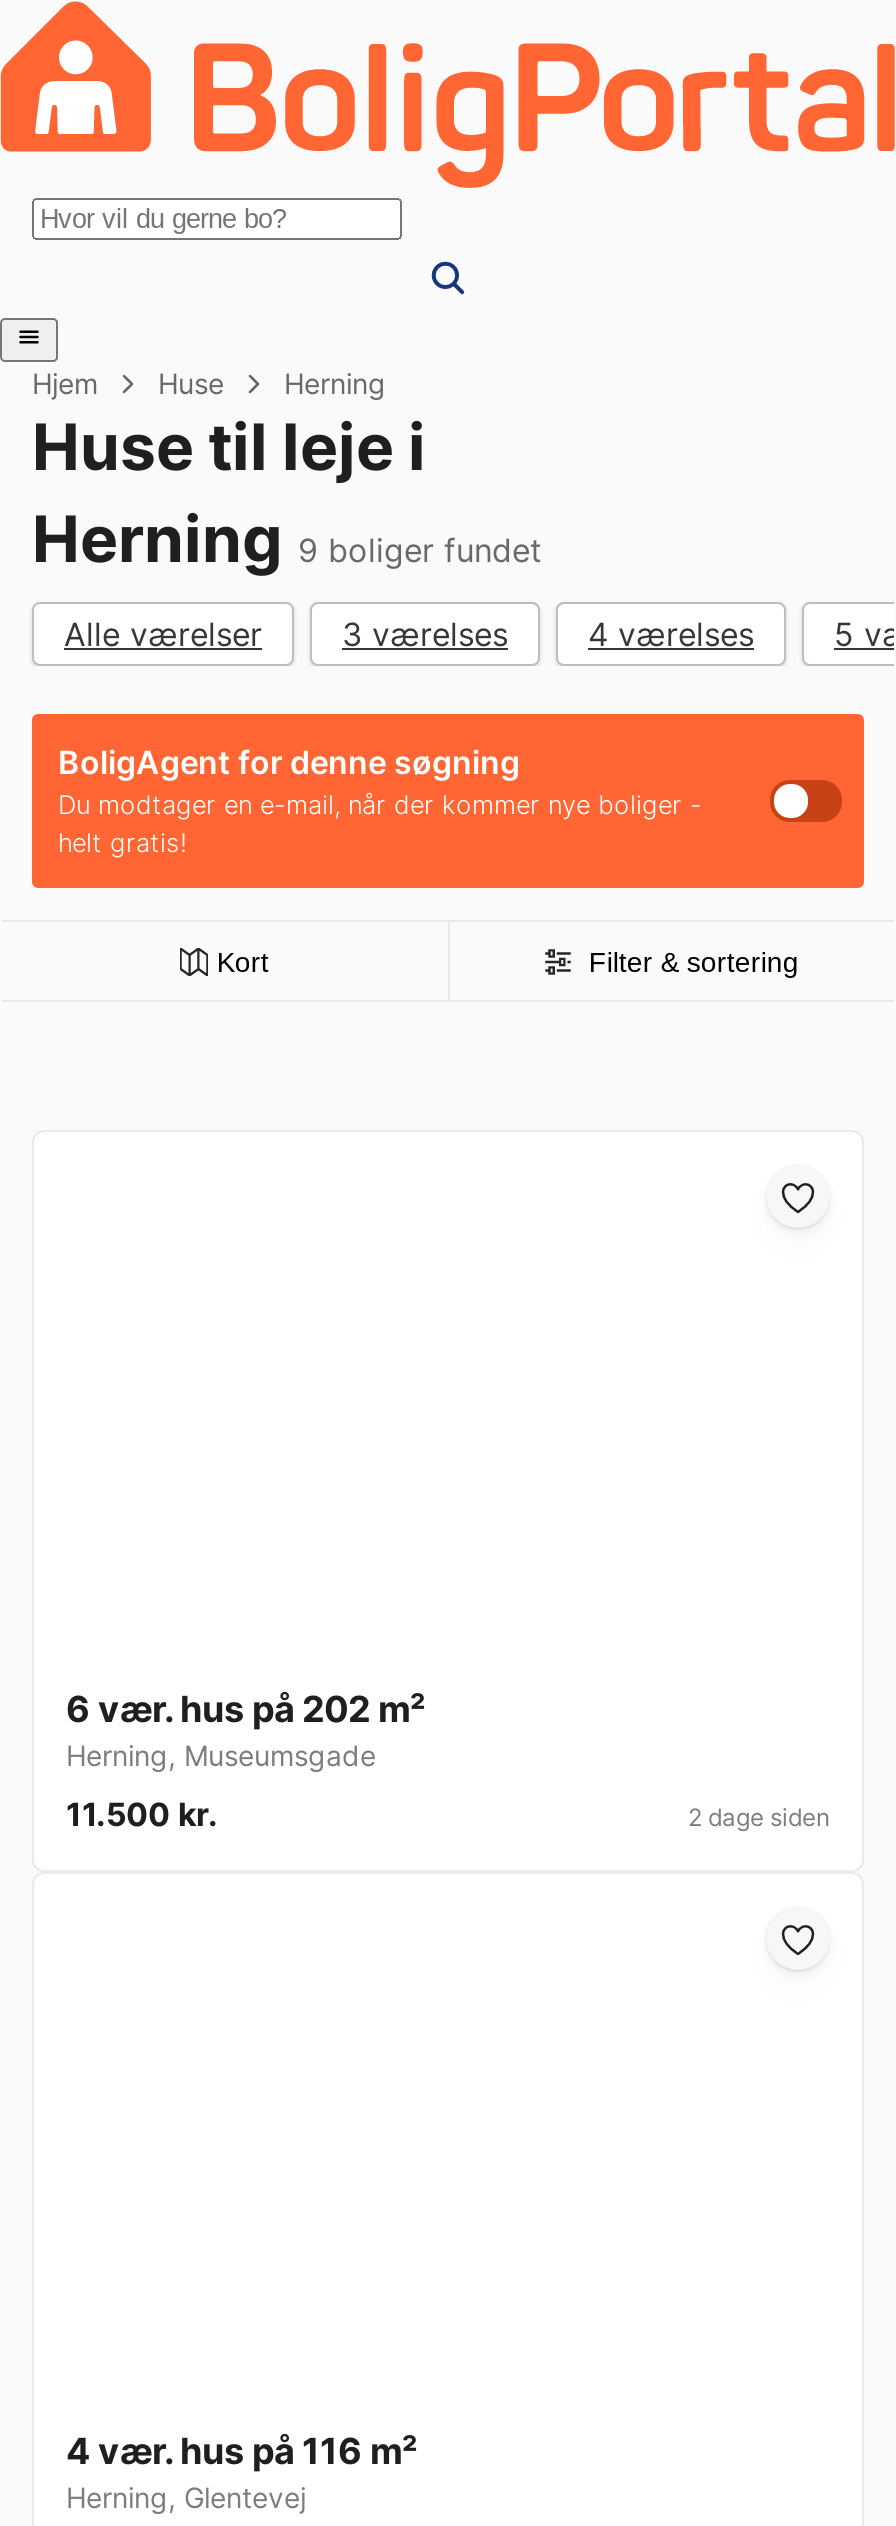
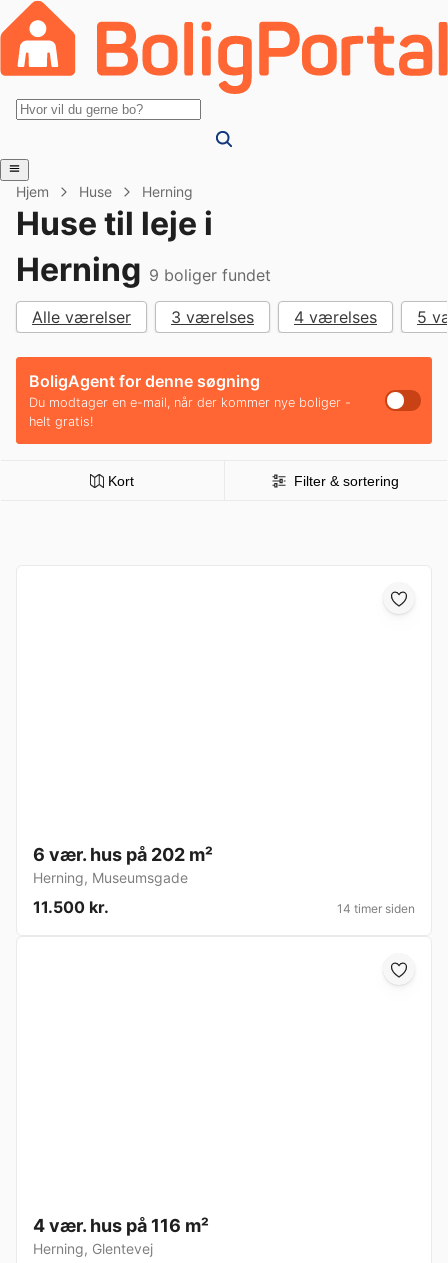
[688,1803,830,1833] 2 dage siden -> [337,901,415,916] 14 timer siden

